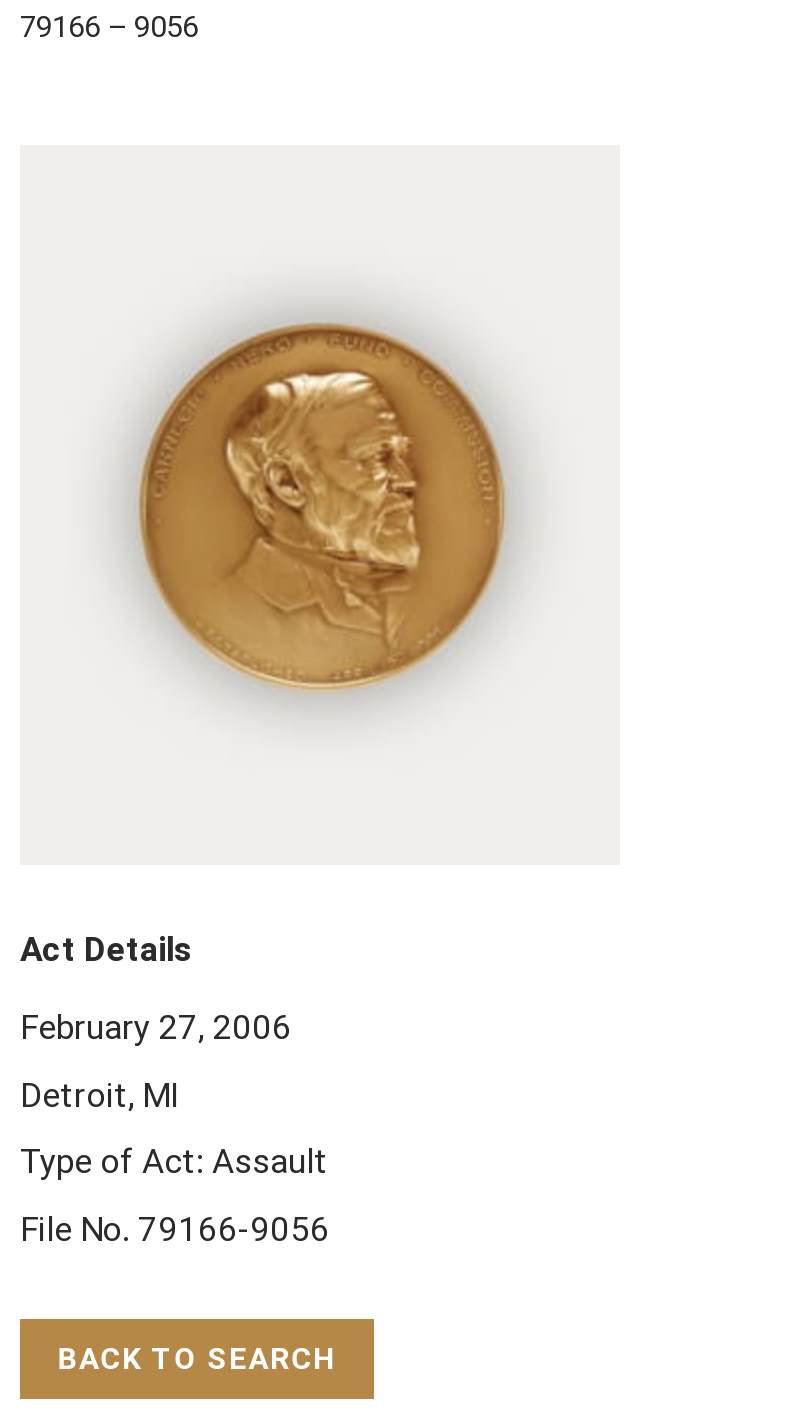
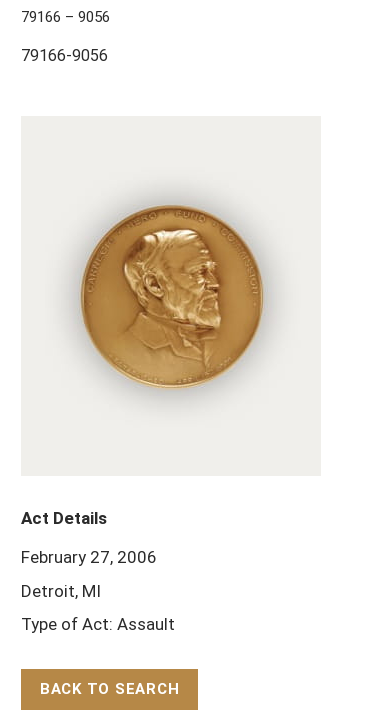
none -> [21,46,108,65] 79166-9056
moved [112,301,530,707] -> [67,194,276,397]: [image]
moved [20,929,328,1181] -> [21,508,175,634]: Act Details | February 27, 2006 | Detroit, MI | Type of Act: Assault
[20,1208,330,1248] File No. 79166-9056 -> none

